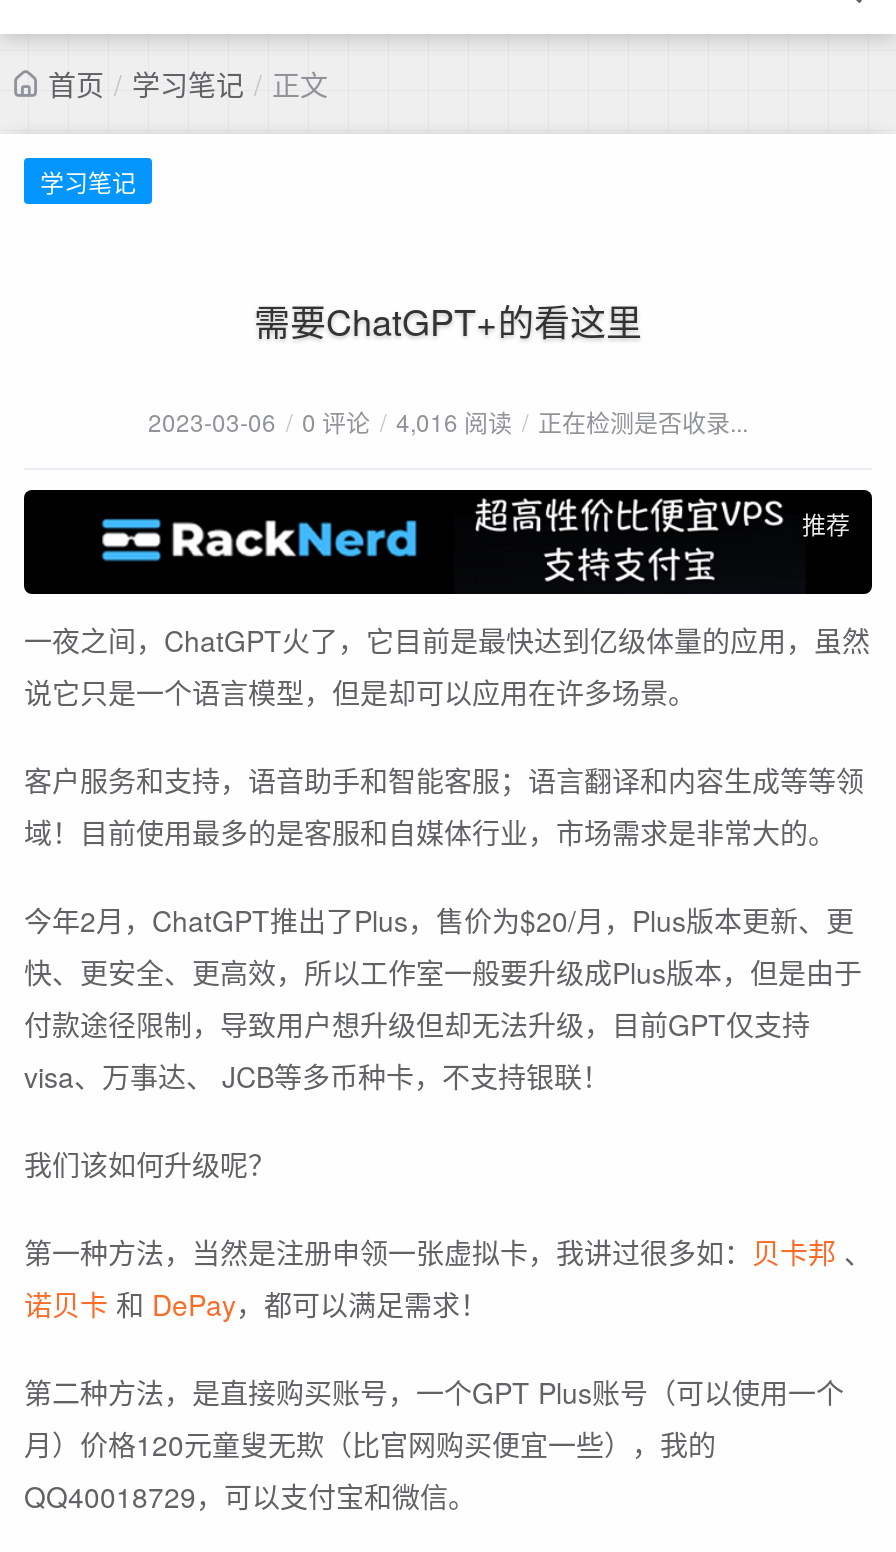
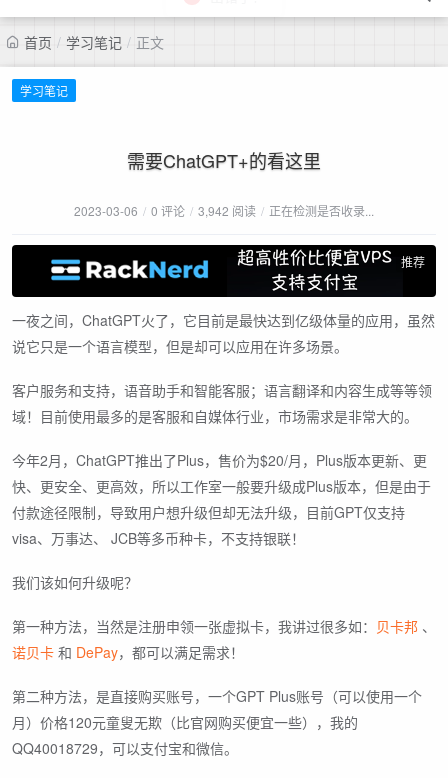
[148,404,748,438] 2023-03-06 / 0 评论 / 4,016 阅读 / 正在检测是否收录... -> [74,202,374,219] 2023-03-06 / 0 评论 / 3,942 阅读 / 正在检测是否收录...

